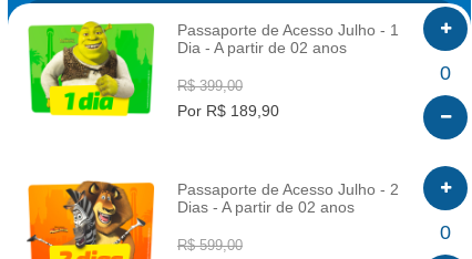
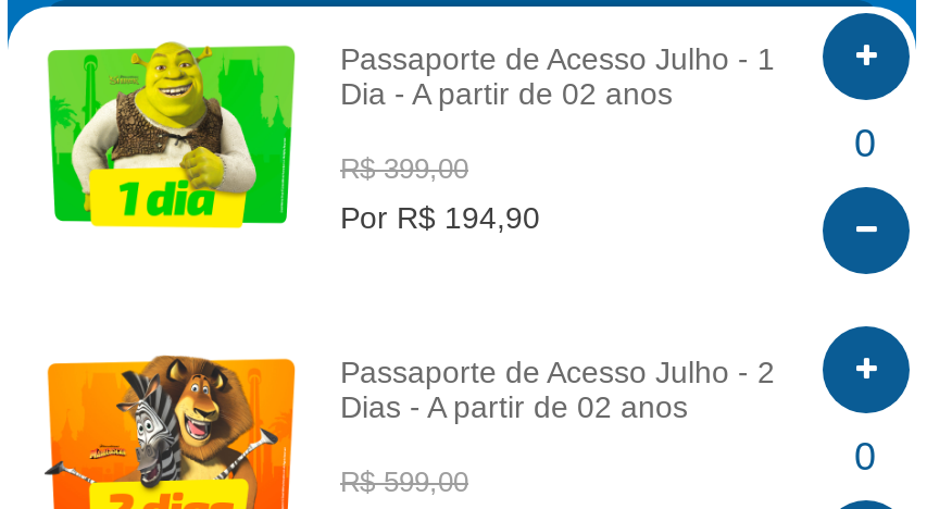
[177,102,279,120] Por R$ 189,90 -> [340,200,540,235] Por R$ 194,90

